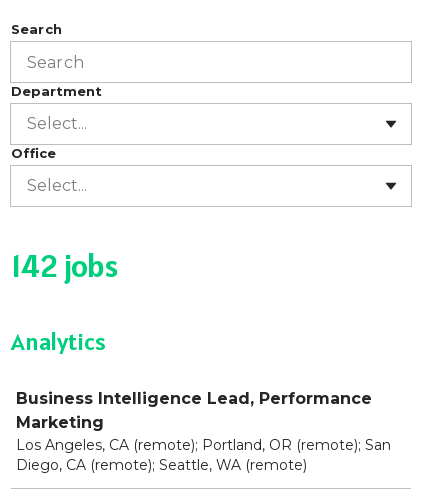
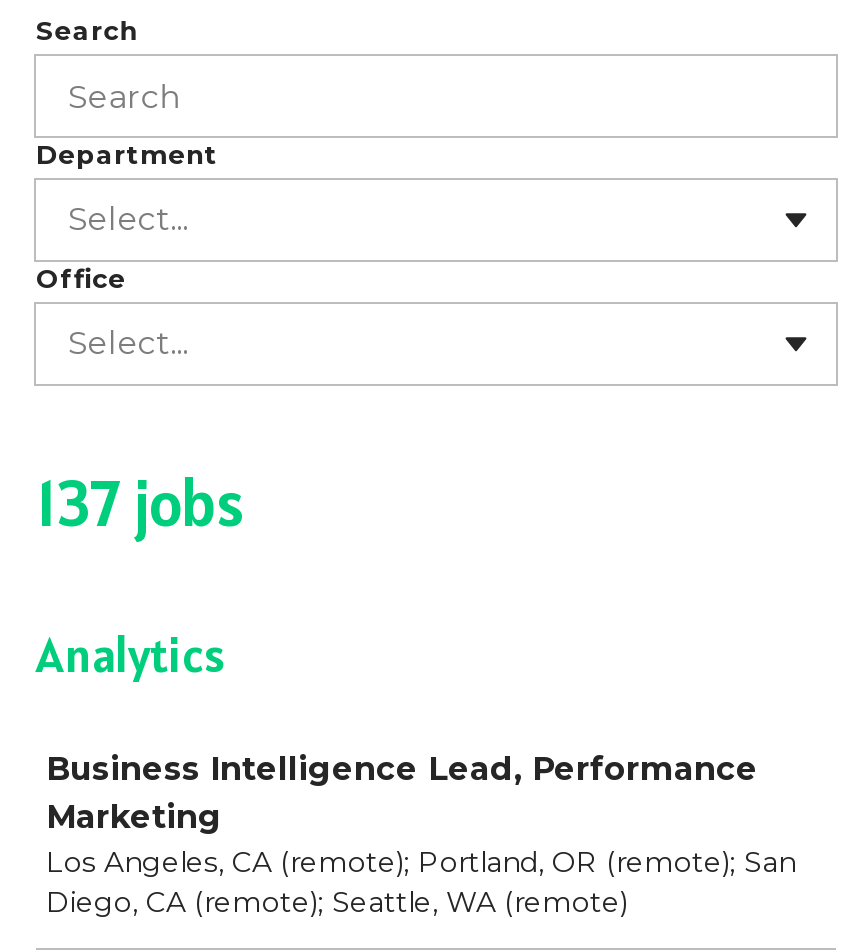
[11,245,118,286] 142 jobs -> [36,462,242,544] 137 jobs

